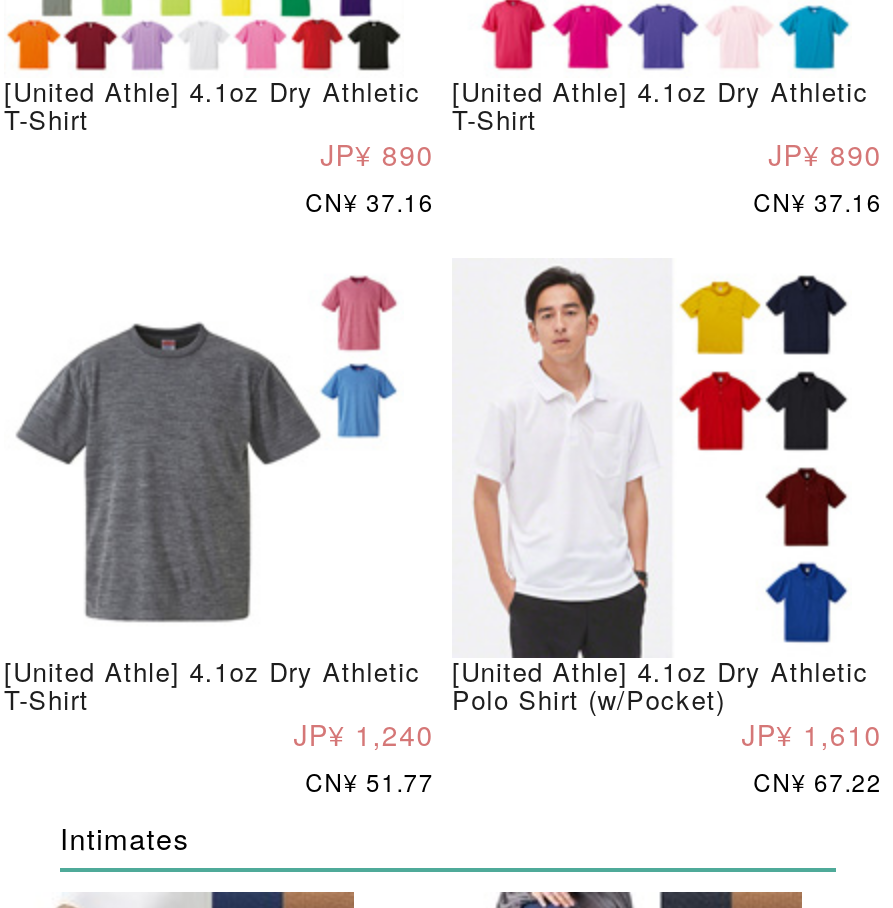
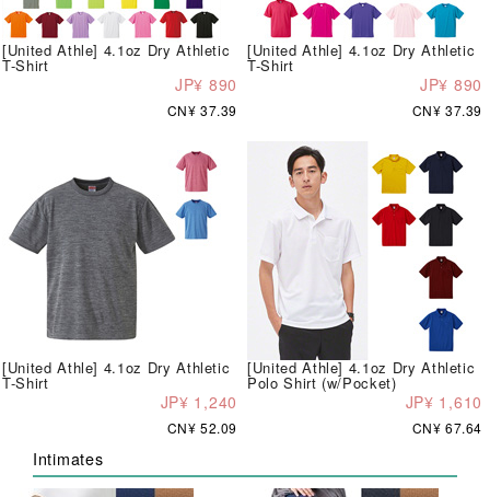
[305,185,434,219] CN¥ 37.16 -> [167,101,237,120] CN¥ 37.39
[753,185,882,219] CN¥ 37.16 -> [412,101,482,120] CN¥ 37.39
[305,765,434,799] CN¥ 51.77 -> [167,419,237,437] CN¥ 52.09
[753,765,882,799] CN¥ 67.22 -> [412,419,482,437] CN¥ 67.64

